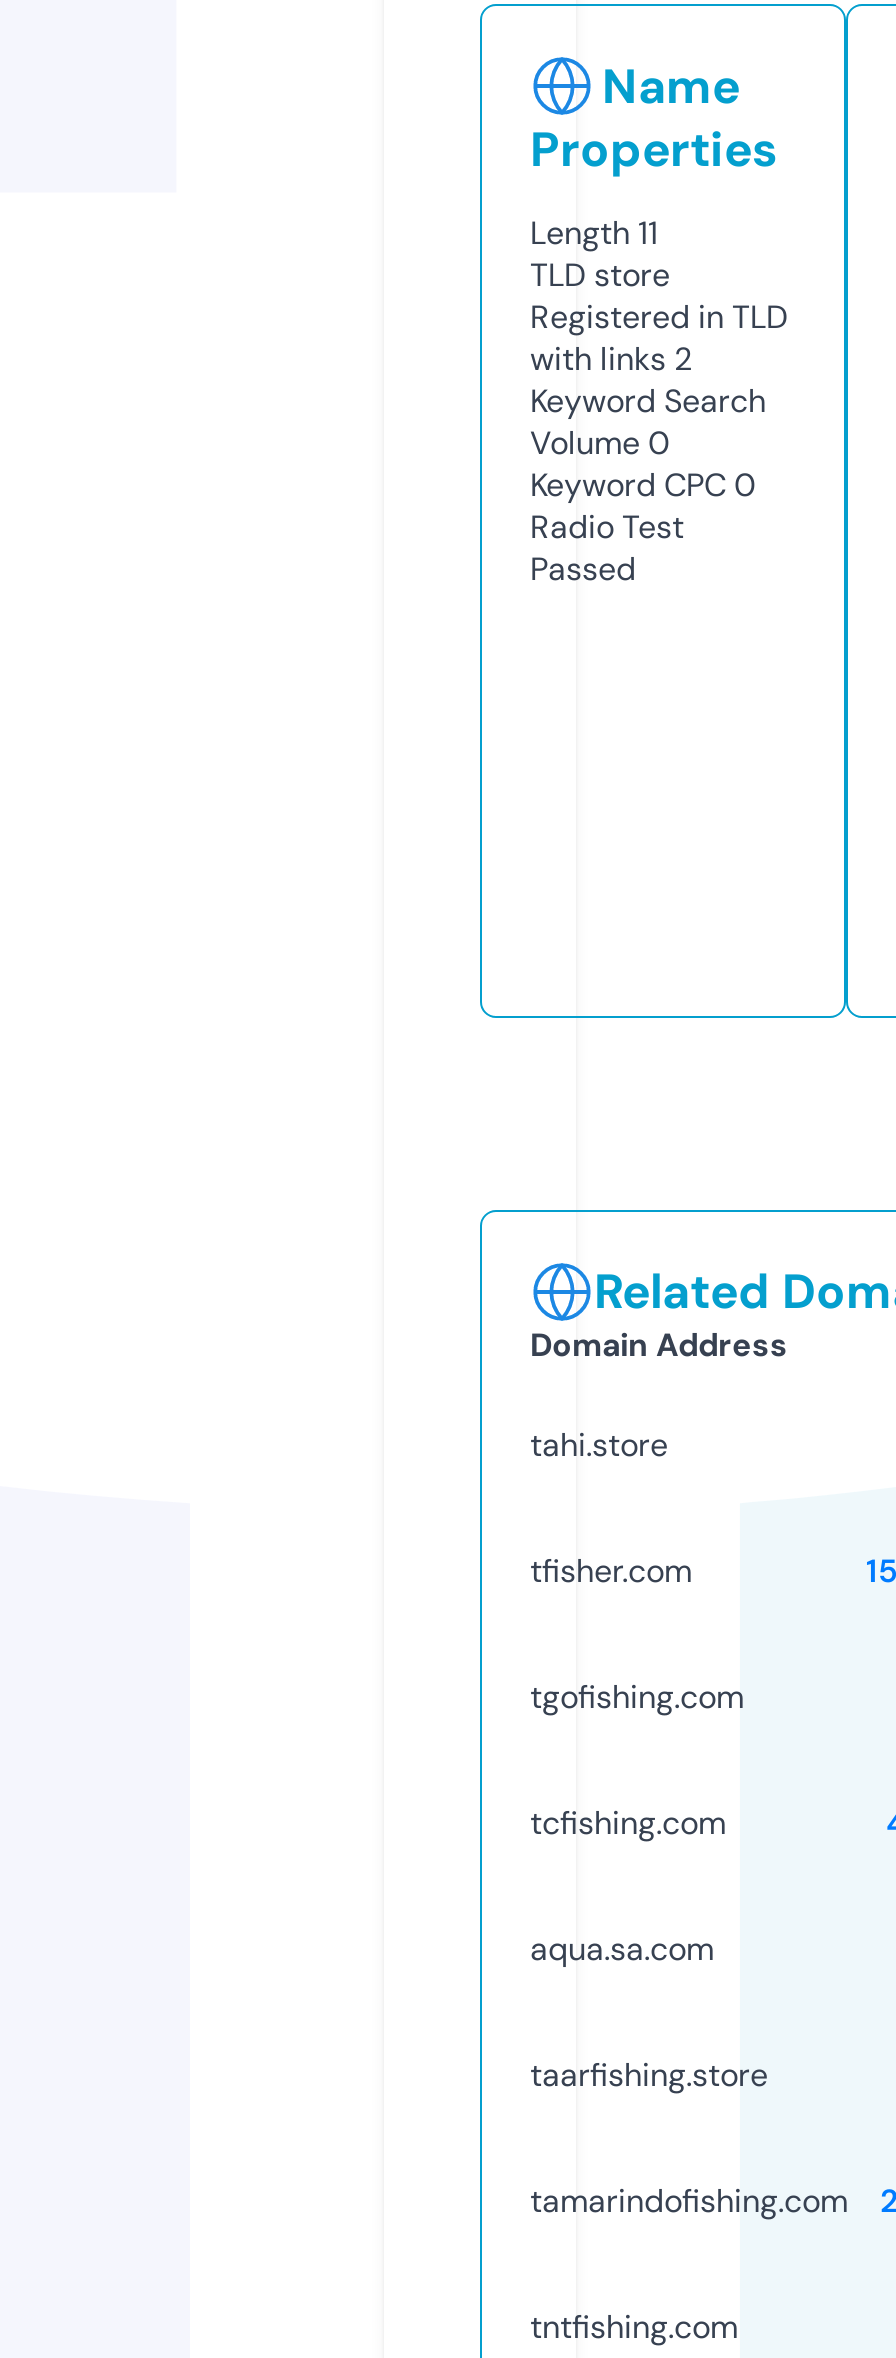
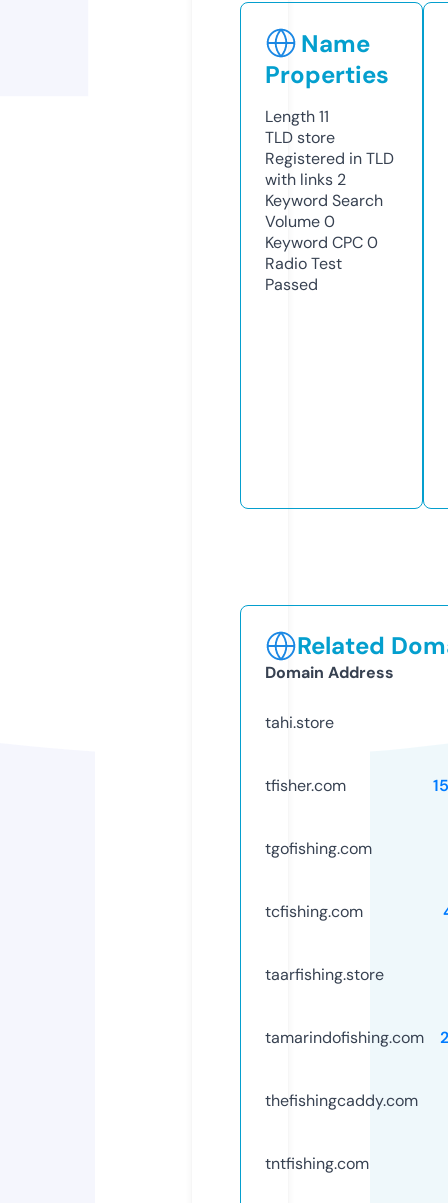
[530,1928,714,1970] aqua.sa.com -> none
moved [530,2054,848,2222] -> [265,964,424,1048]: taarfishing.store | tamarindofishing.com
none -> [265,1090,418,1111] thefishingcaddy.com

